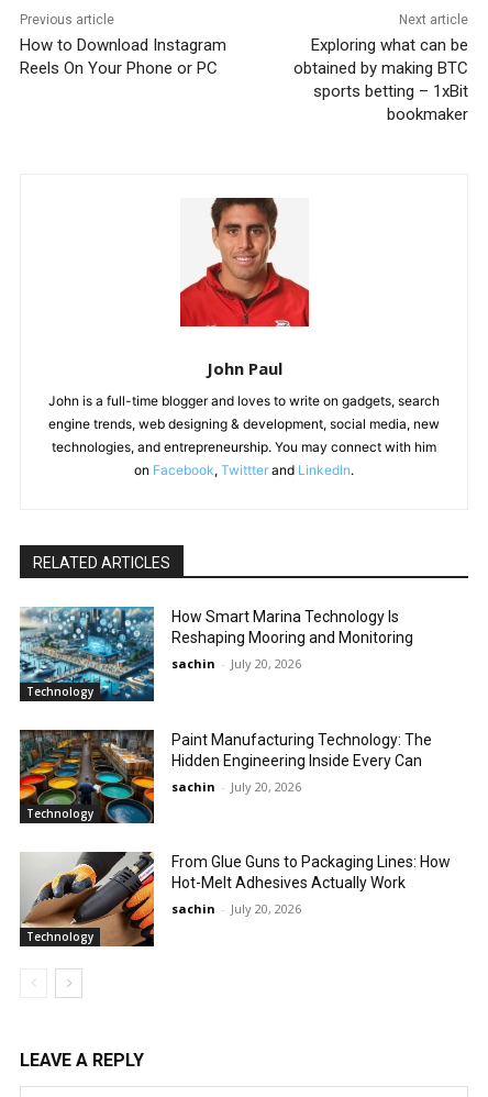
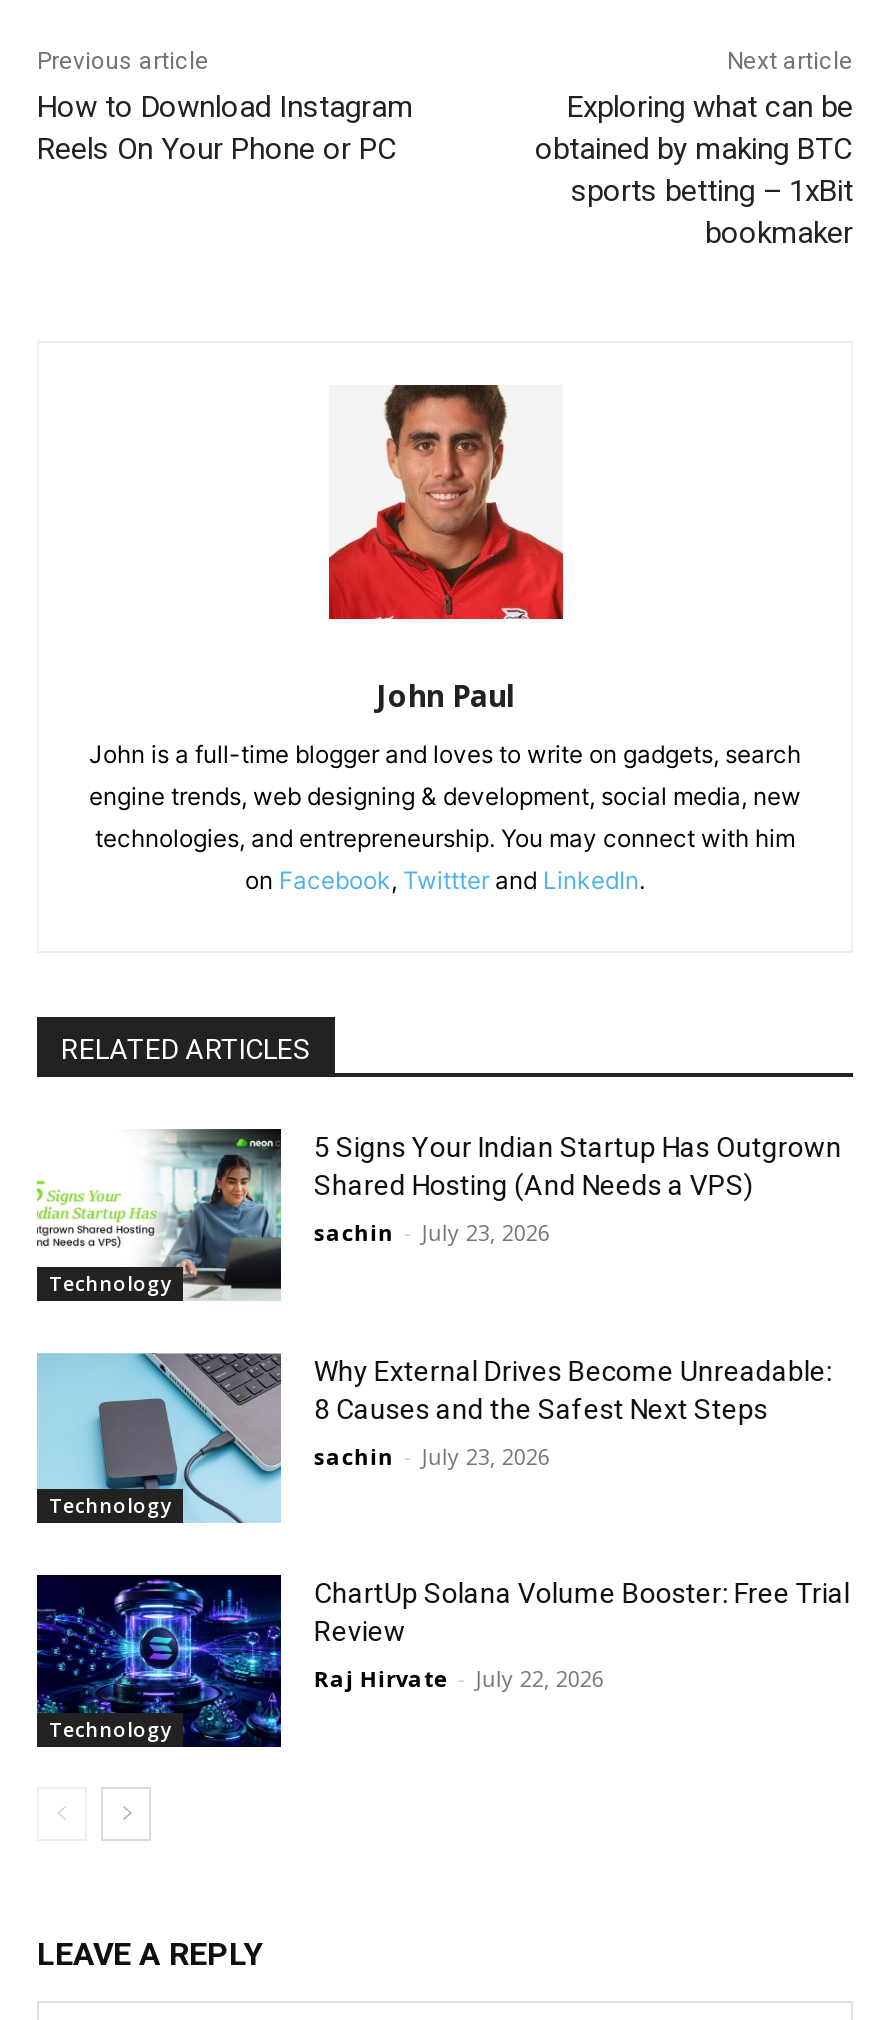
[19,606,414,702] [image] | How Smart Marina Technology Is | Reshaping Mooring and Monitoring -> [37,1127,842,1301] [image] | 5 Signs Your Indian Startup Has Outgrown | Shared Hosting (And Needs a VPS)
[172,655,302,672] sachin - July 20, 2026 -> [314,1217,550,1247] sachin - July 23, 2026
[19,729,432,824] [image] | Paint Manufacturing Technology: The | Hidden Engineering Inside Every Can -> [37,1351,832,1523] [image] | Why External Drives Become Unreadable: | 8 Causes and the Safest Next Steps
[172,778,302,795] sachin - July 20, 2026 -> [314,1441,550,1471] sachin - July 23, 2026
[20,851,451,948] [image] | From Glue Guns to Packaging Lines: How | Hot-Melt Adhesives Actually Work -> [35,1573,850,1749] [image] | ChartUp Solana Volume Booster: Free Trial | Review
[172,901,302,917] sachin - July 20, 2026 -> [314,1664,604,1694] Raj Hirvate - July 22, 2026

